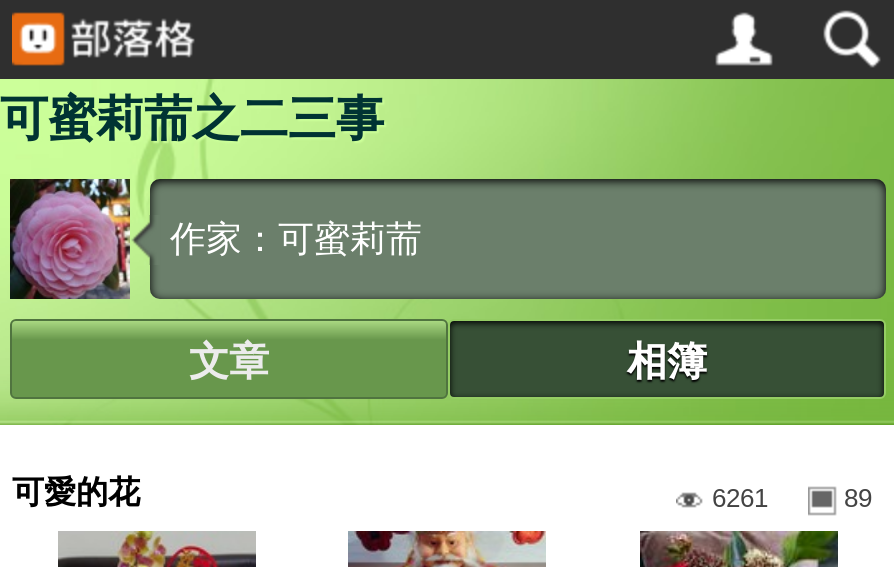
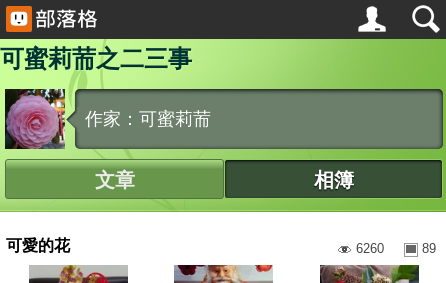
[712,483,768,513] 6261 -> [356,241,384,256] 6260

